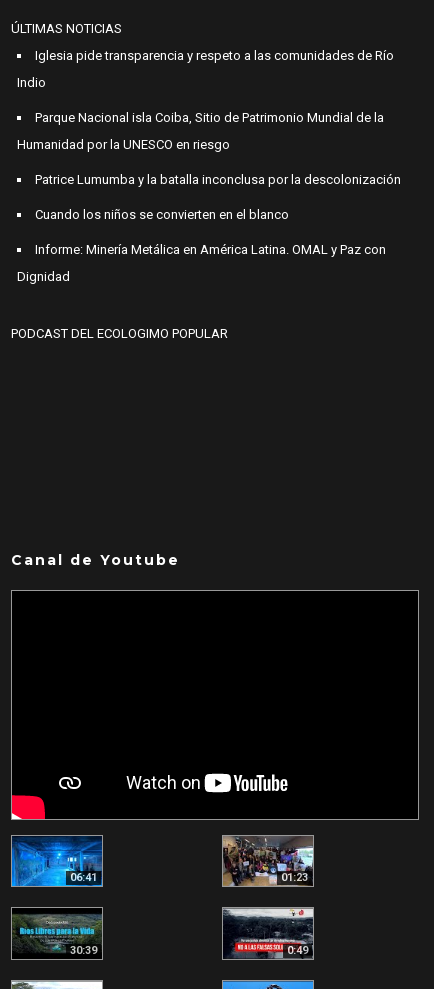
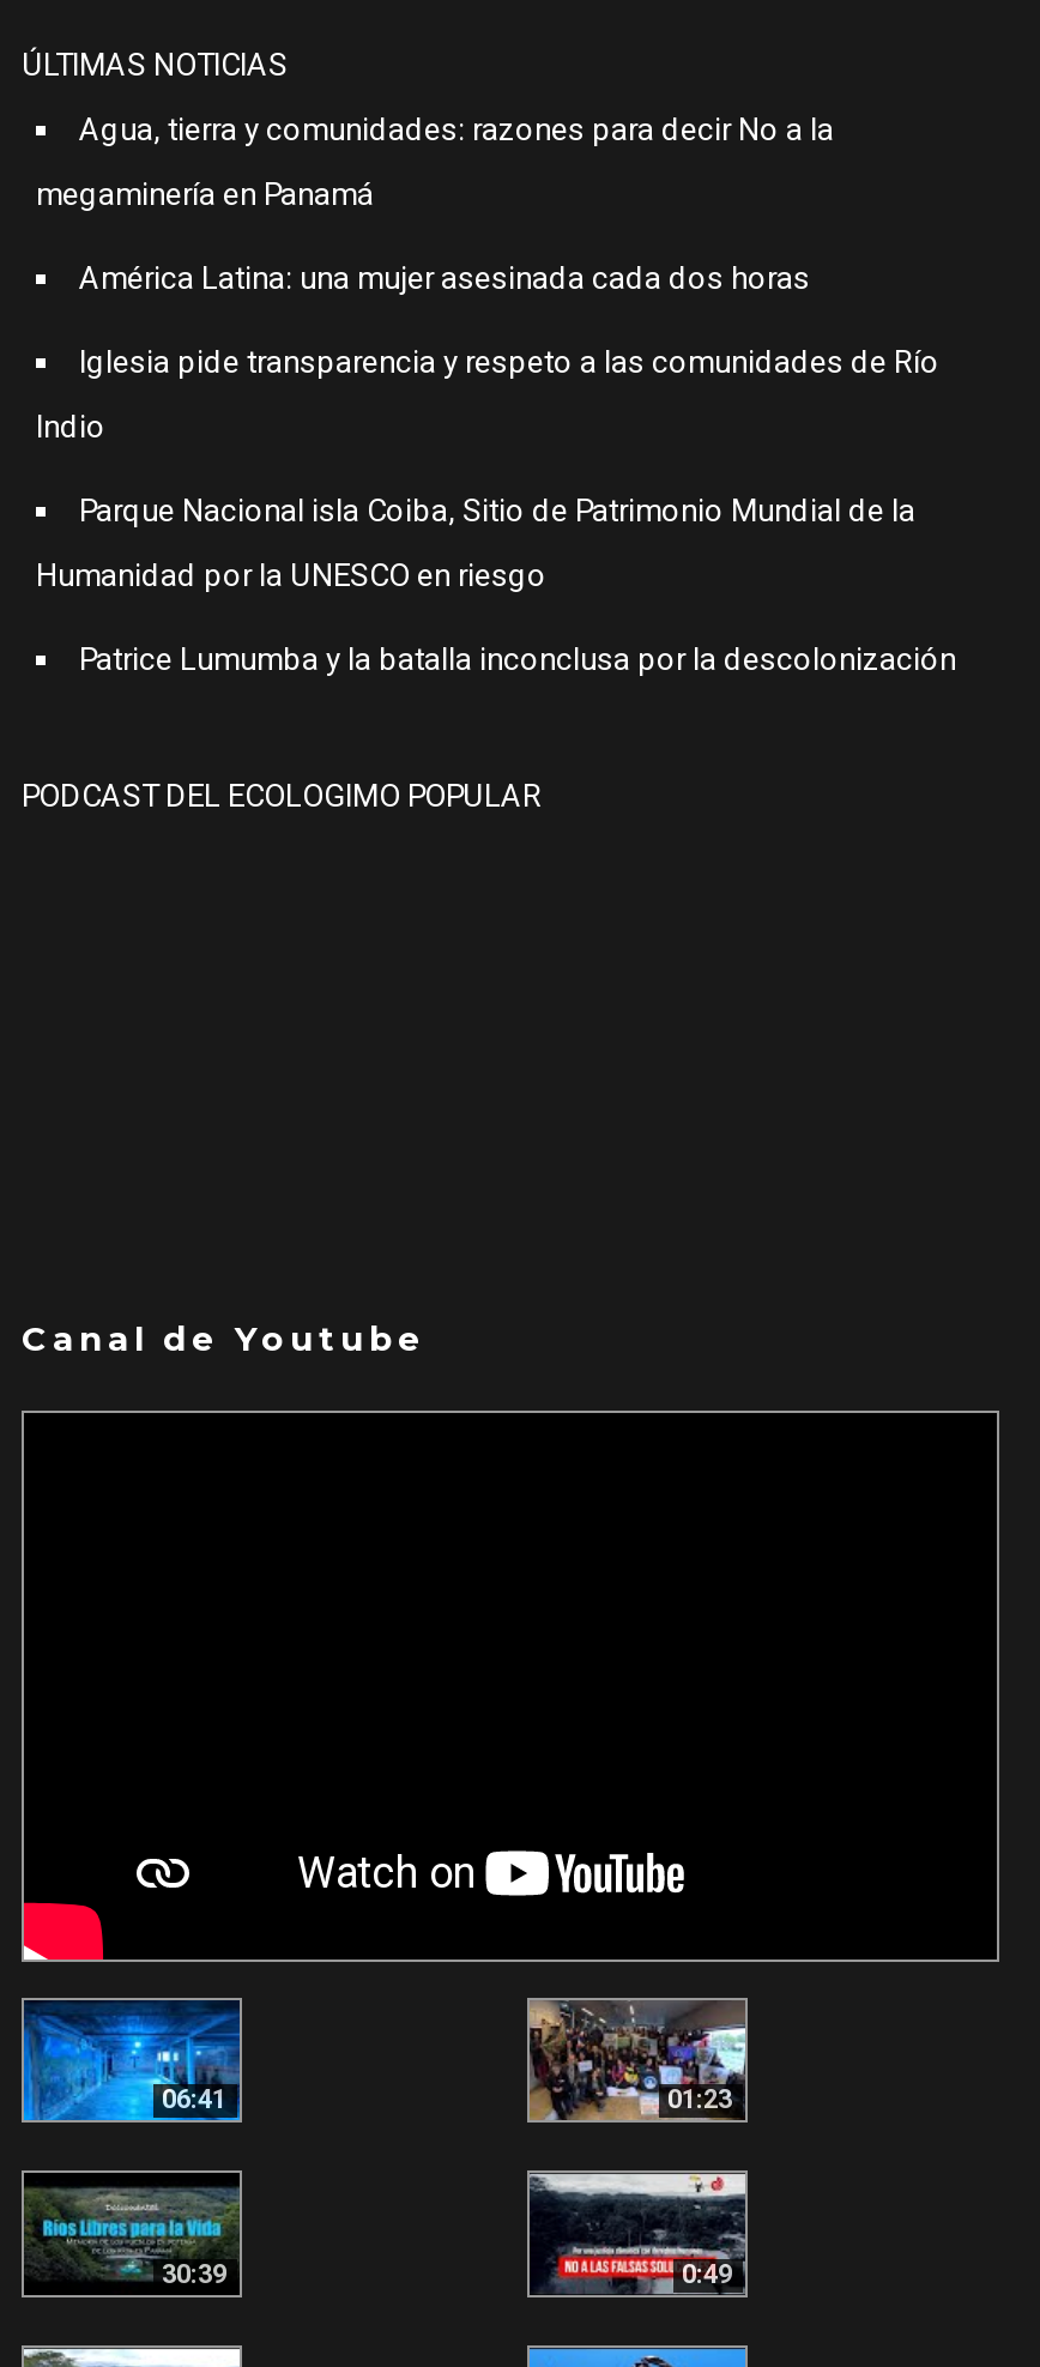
none -> [36,110,834,295] Agua, tierra y comunidades: razones para decir No a la | megaminería en Panamá | América Latina: una mujer asesinada cada dos horas
moved [17,48,401,187] -> [36,343,956,676]: Iglesia pide transparencia y respeto a las comunidades de Río | Indio | Parque Nacional isla Coiba, Sitio de Patrimonio Mundial de la | Humanidad por la UNESCO en riesgo | Patrice Lumumba y la batalla inconclusa por la descolonización
[17,207,386,284] Cuando los niños se convierten en el blanco | Informe: Minería Metálica en América Latina. OMAL y Paz con | Dignidad -> none

